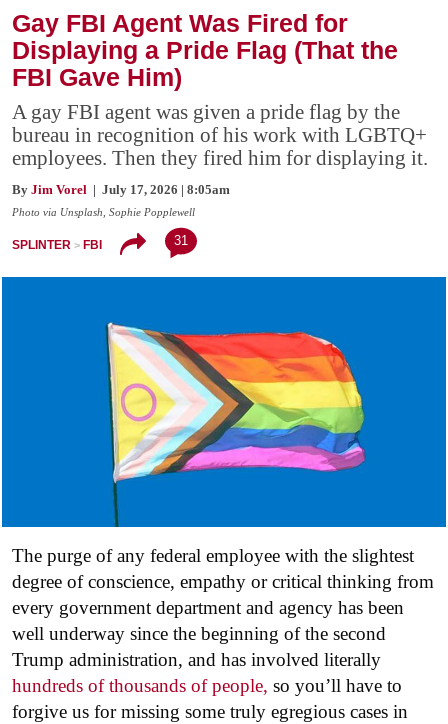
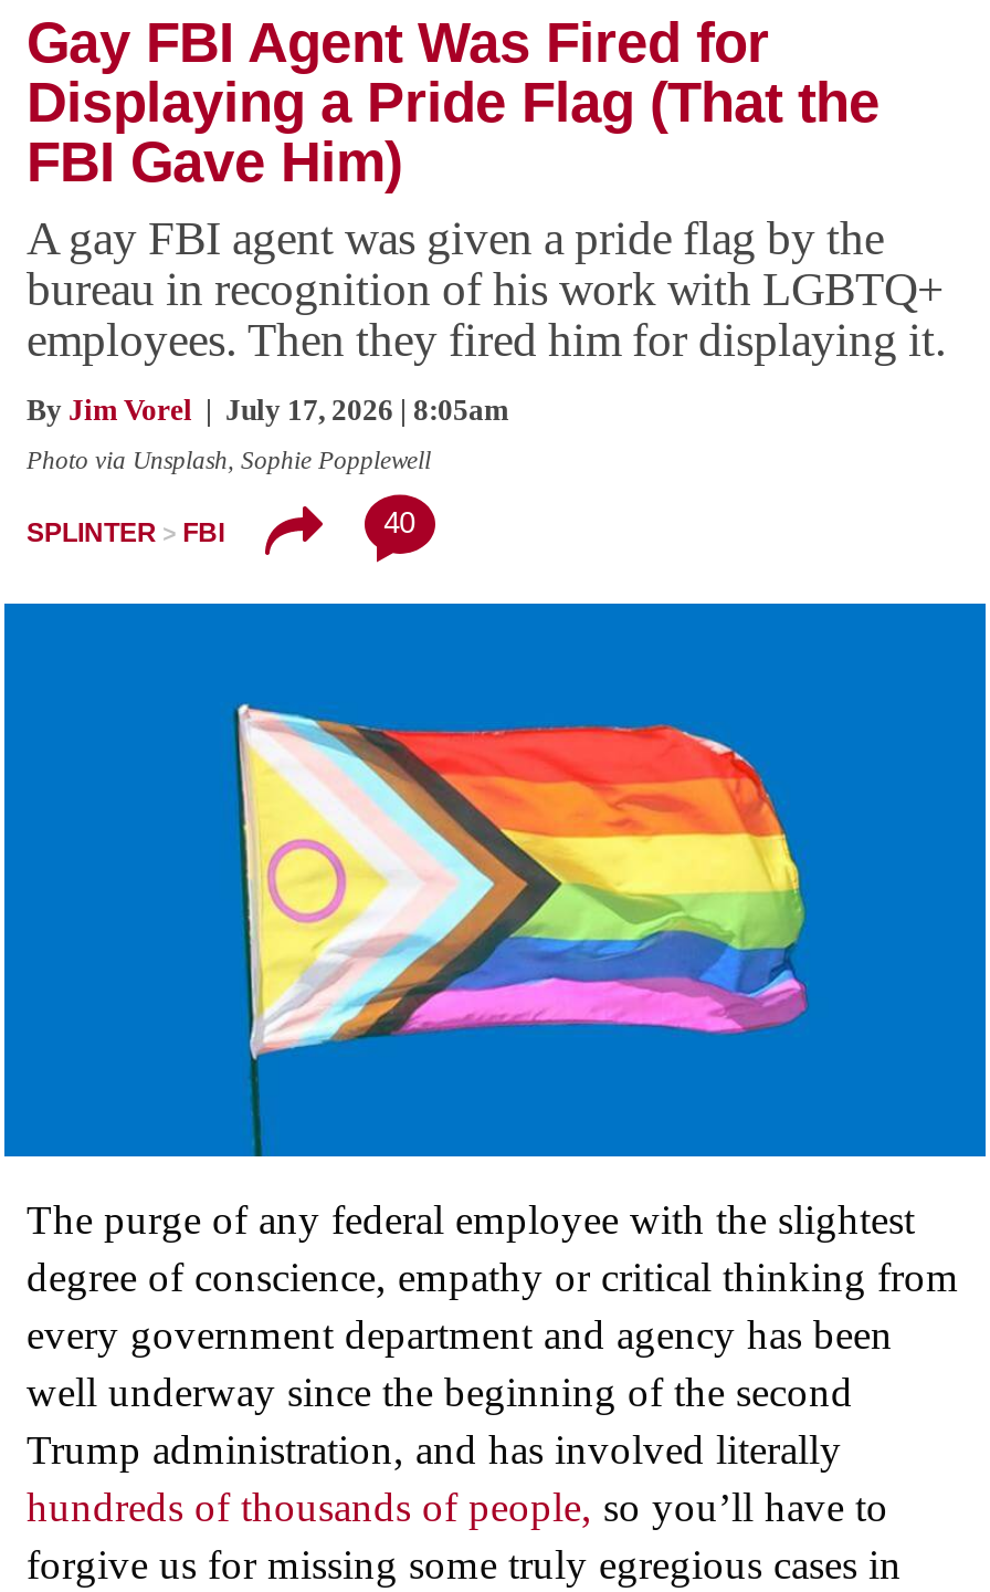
[174,233,188,248] 31 -> [384,507,415,540] 40

